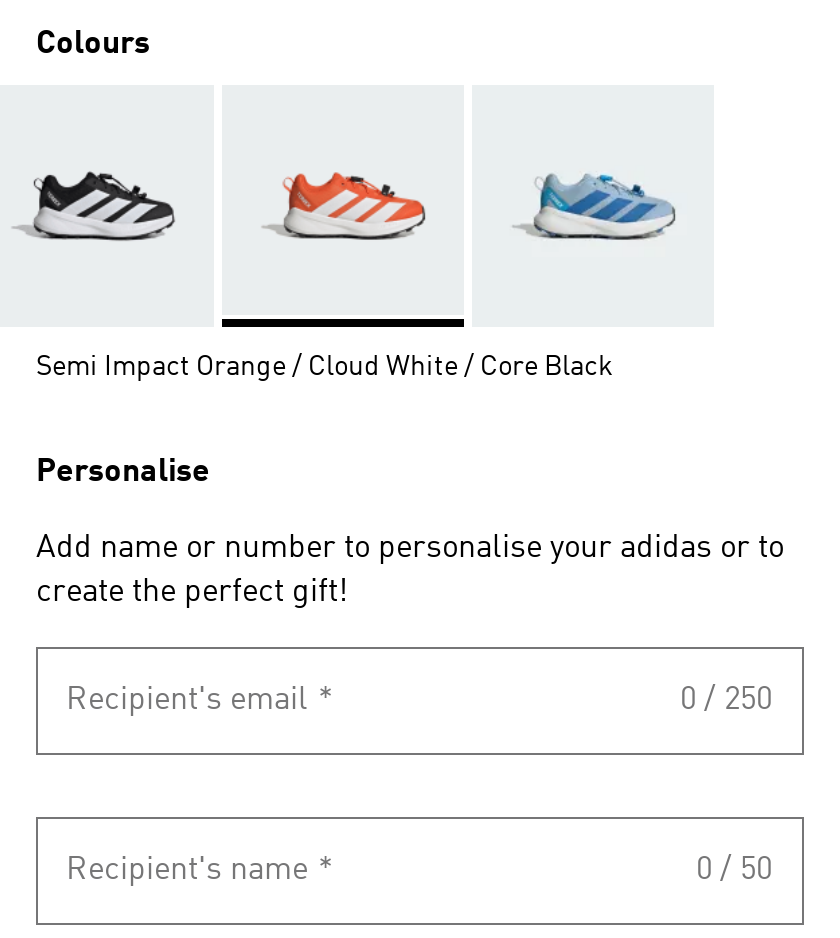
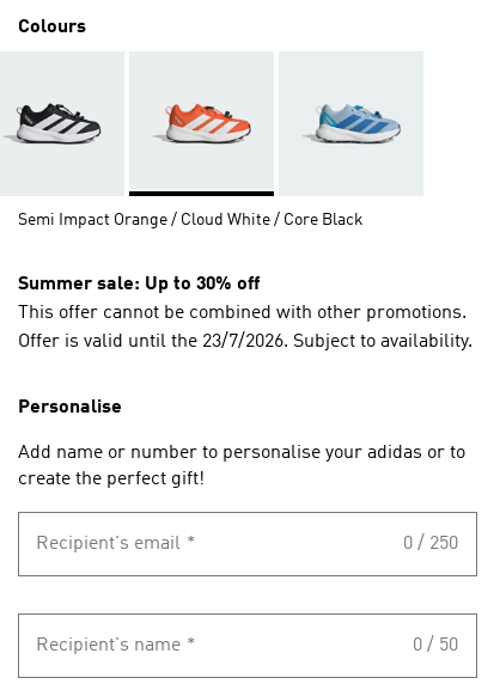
none -> [18,275,472,352] Summer sale: Up to 30% off | This offer cannot be combined with other promotions. | Offer is valid until the 23/7/2026. Subject to availability.

